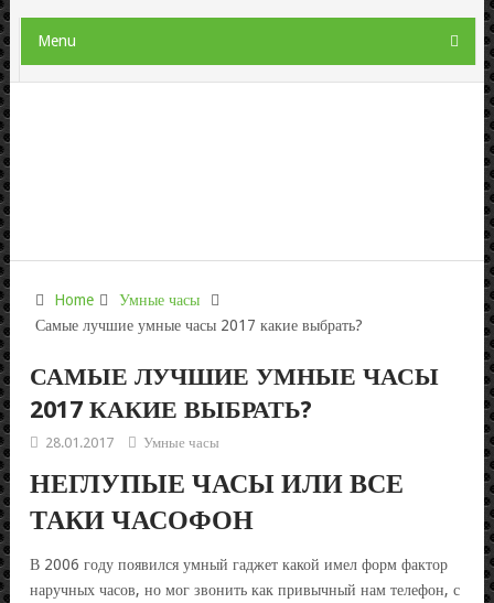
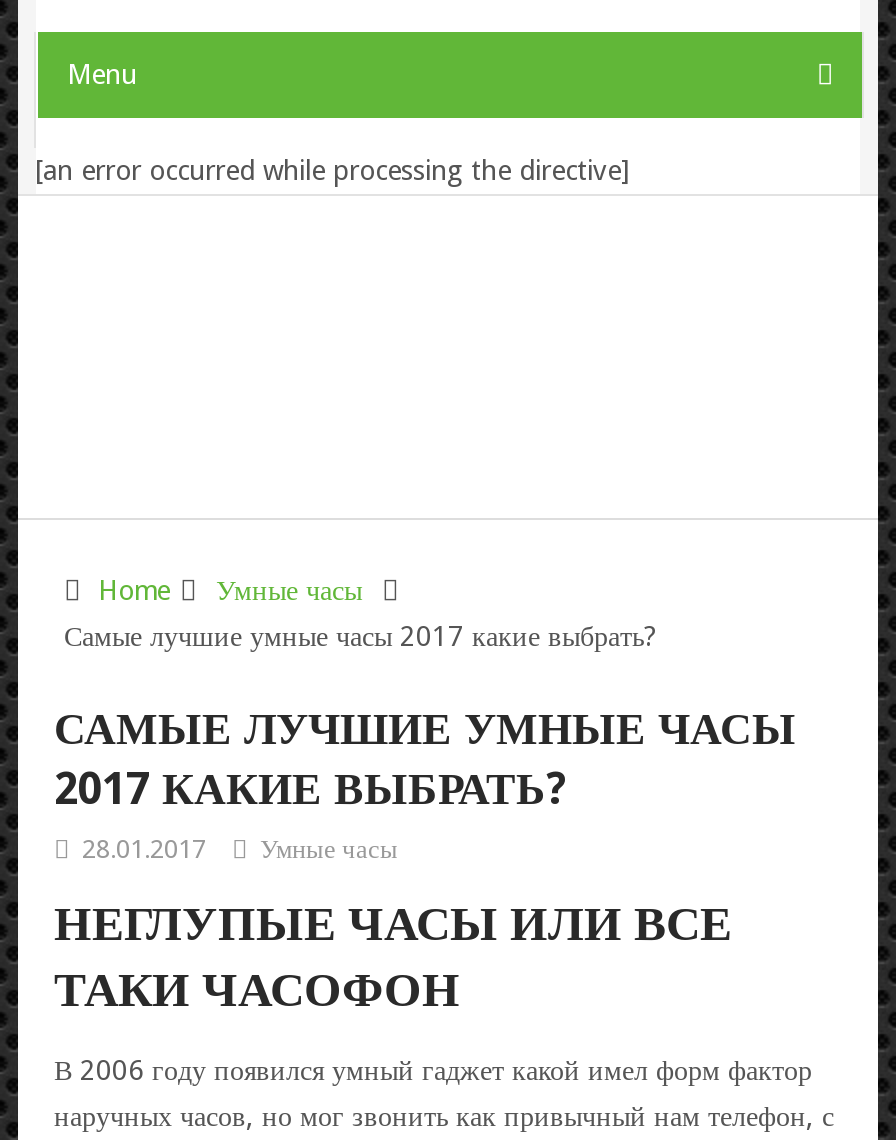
none -> [35,154,629,186] [an error occurred while processing the directive]

